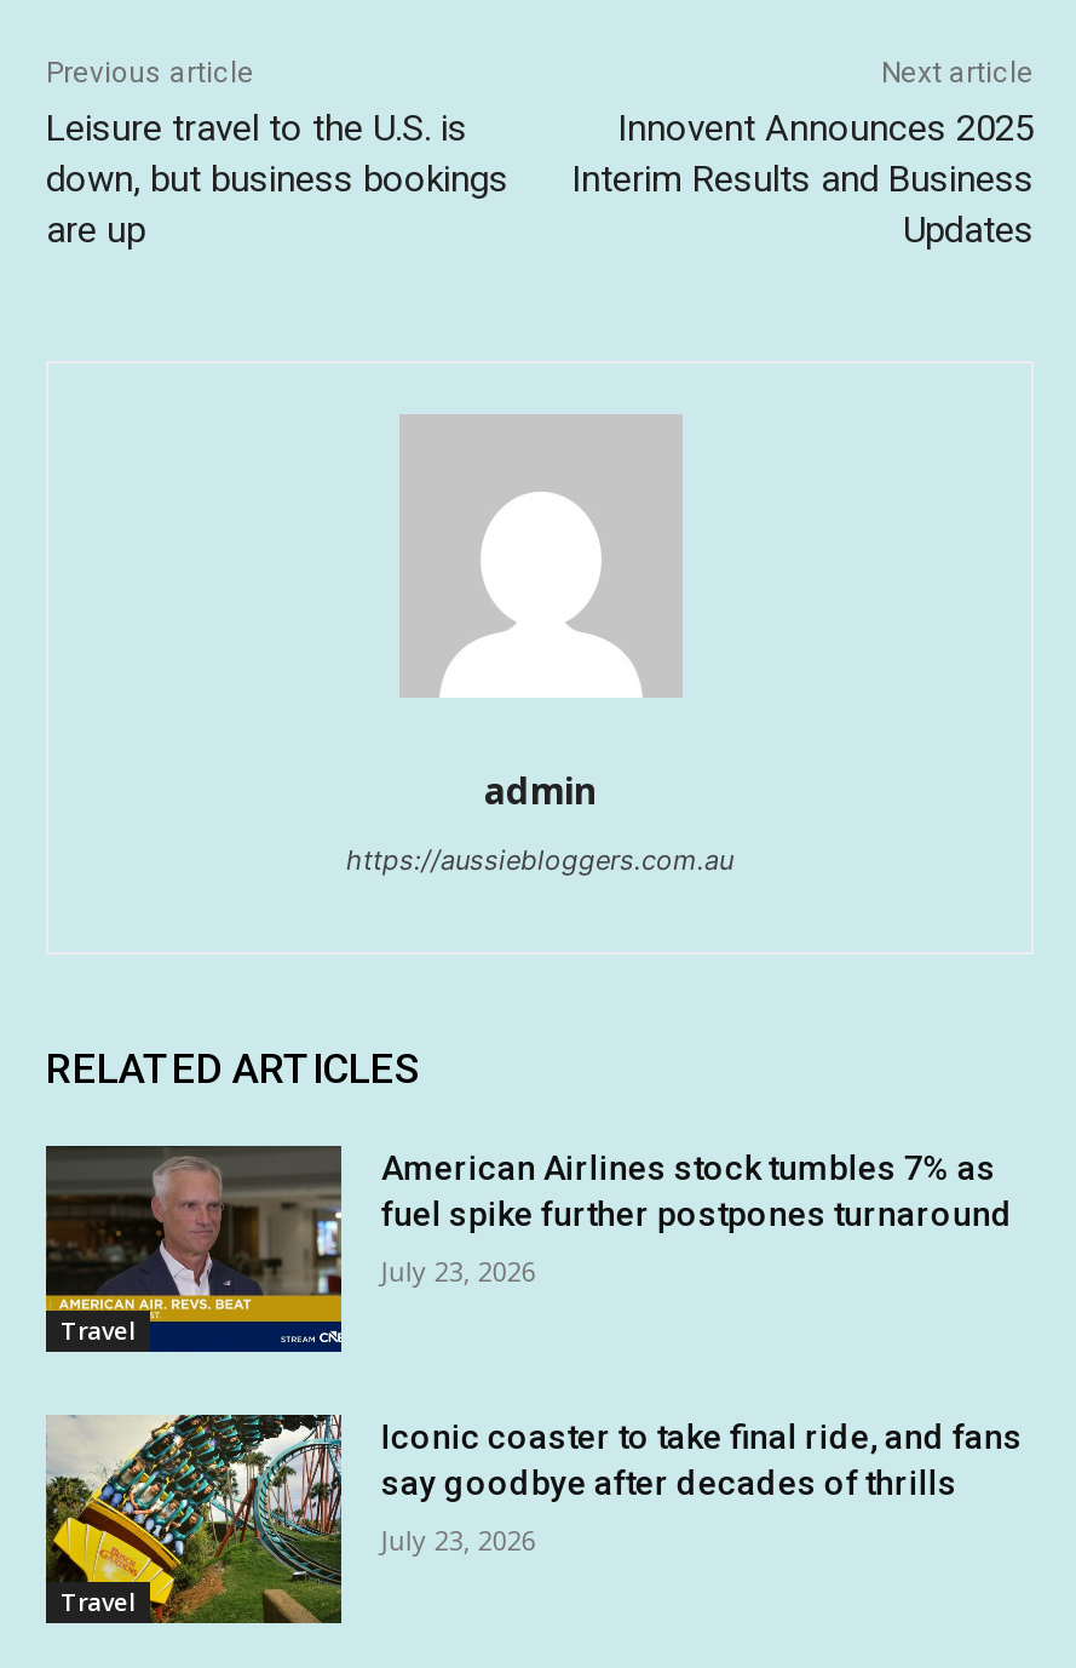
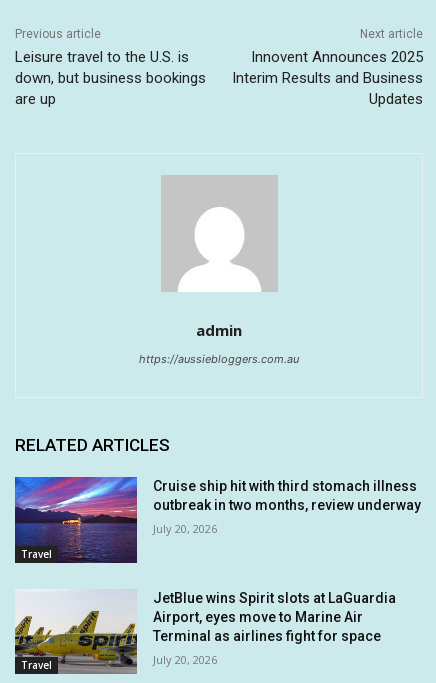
[44,1142,1013,1353] [image] | American Airlines stock tumbles 7% as | fuel spike further postpones turnaround -> [14,476,421,564] [image] | Cruise ship hit with third stomach illness | outbreak in two months, review underway
[381,1251,536,1287] July 23, 2026 -> [153,521,217,536] July 20, 2026
[44,1411,1023,1624] [image] | Iconic coaster to take final ride, and fans | say goodbye after decades of thrills -> [14,588,396,674] [image] | JetBlue wins Spirit slots at LaGuardia | Airport, eyes move to Marine Air | Terminal as airlines fight for space
[381,1521,536,1558] July 23, 2026 -> [153,651,217,666] July 20, 2026

